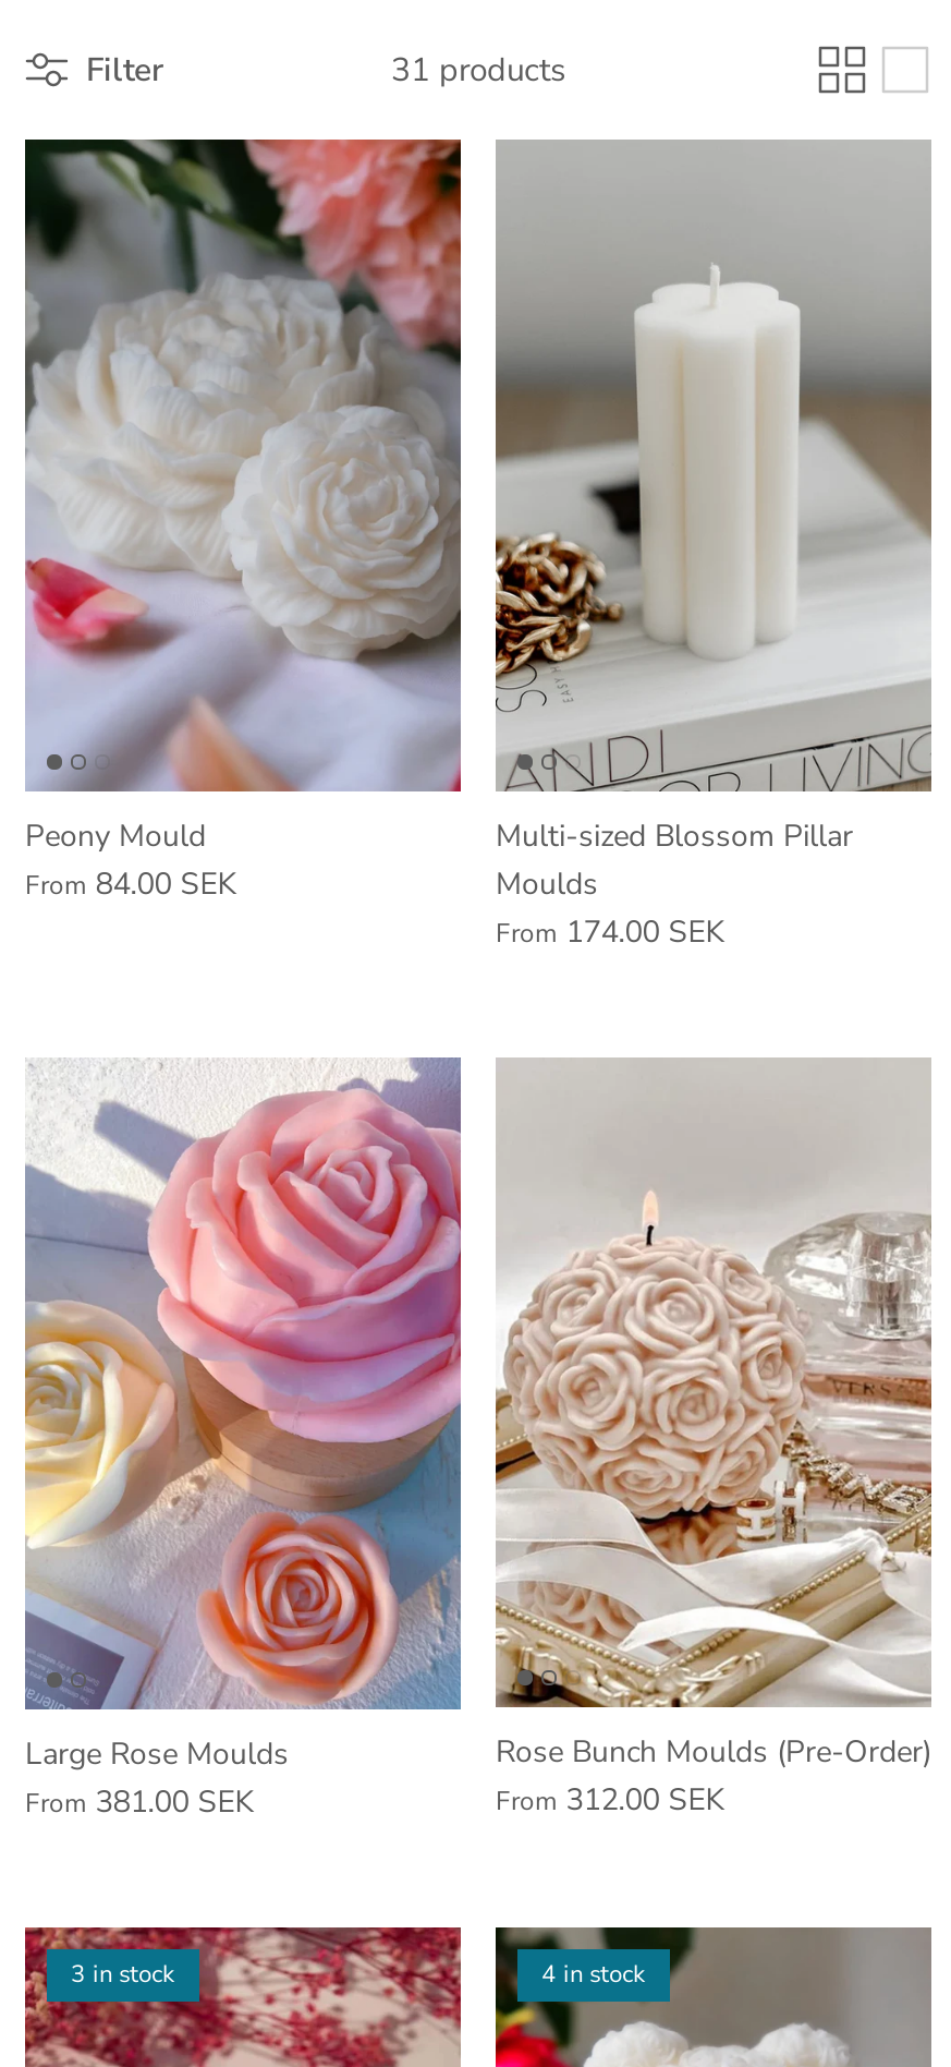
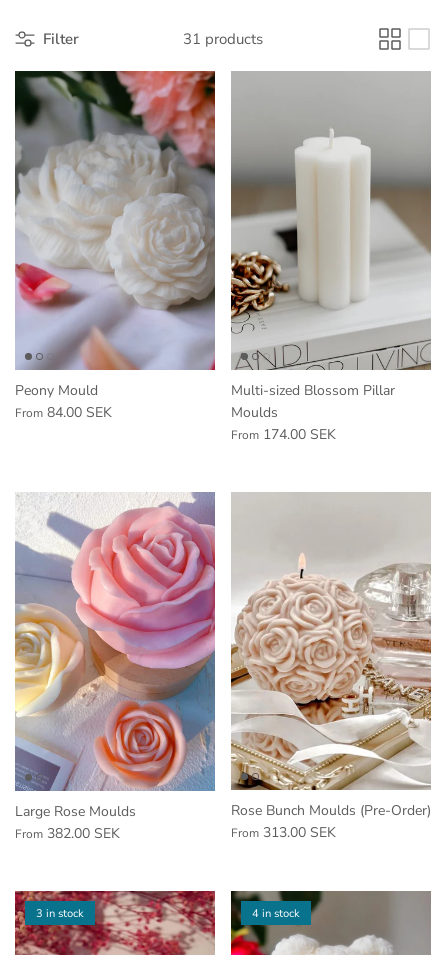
[25,1781,254,1822] From 381.00 SEK -> [15,824,120,843] From 382.00 SEK
[496,1780,725,1821] From 312.00 SEK -> [231,823,336,842] From 313.00 SEK

